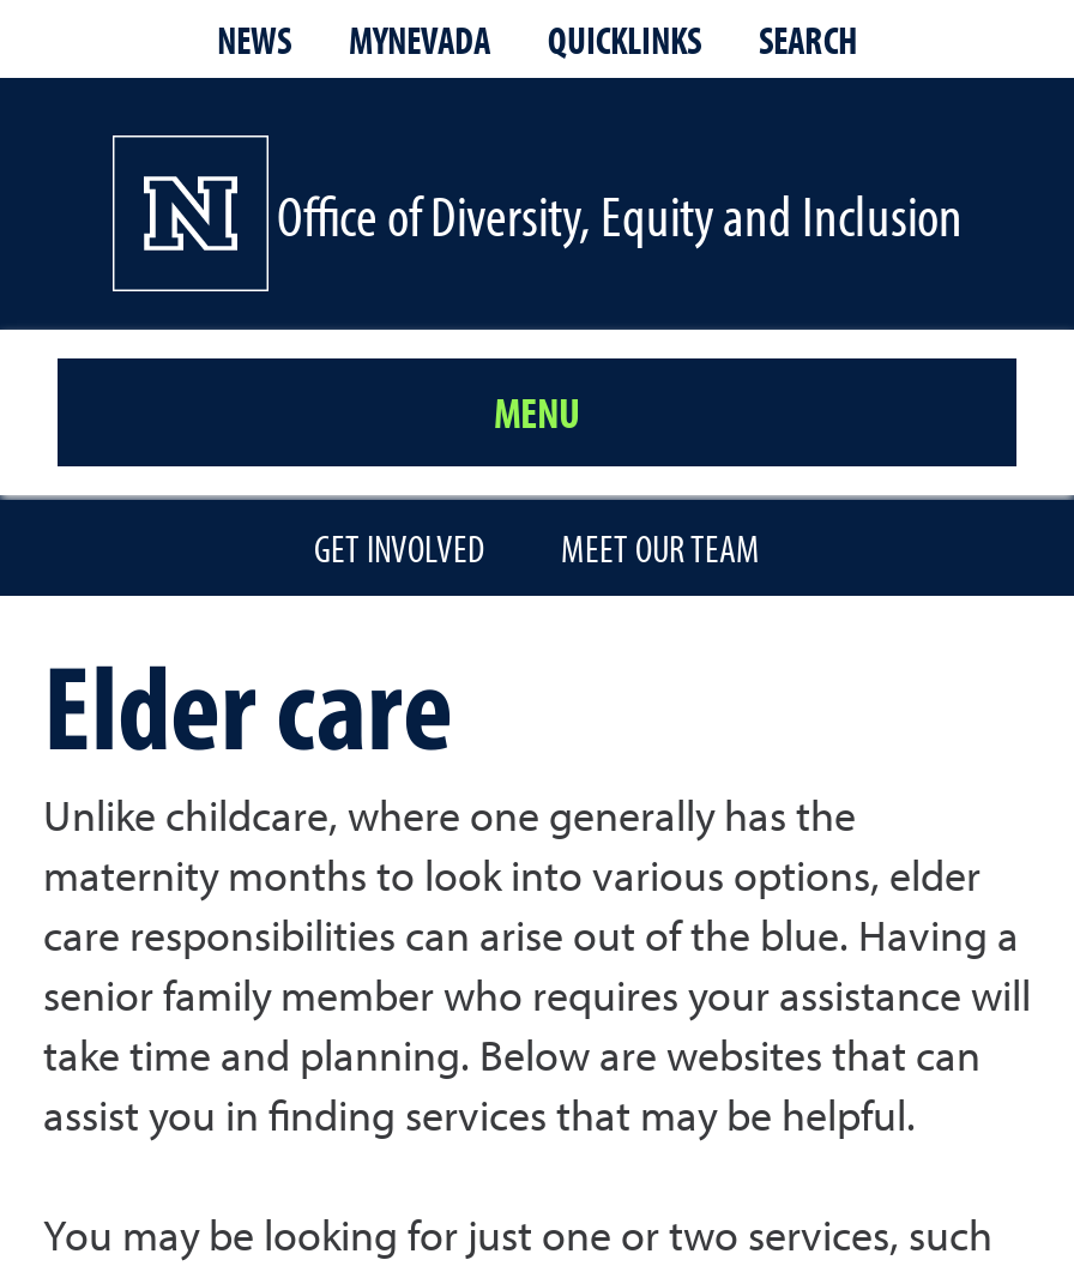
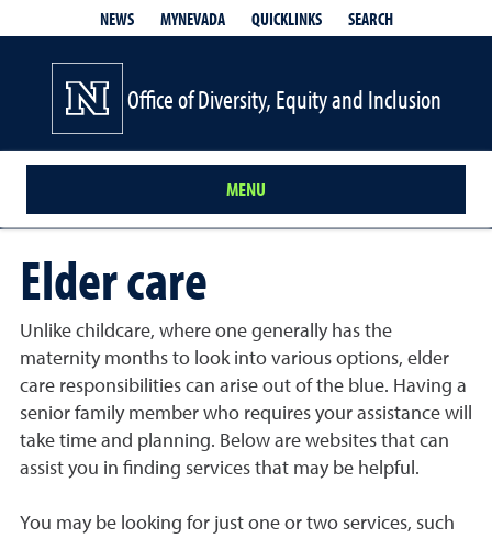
[314,524,760,572] GET INVOLVED | MEET OUR TEAM -> none

